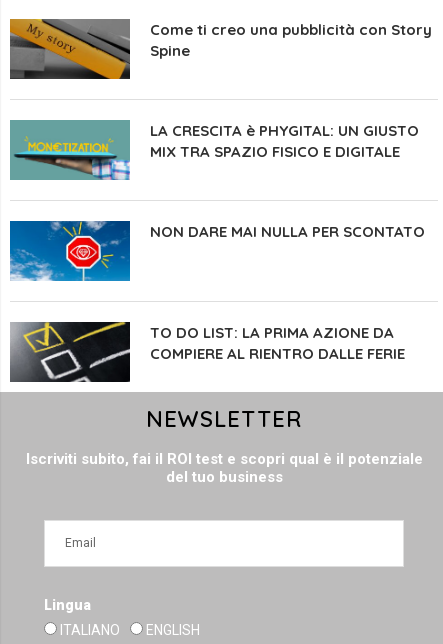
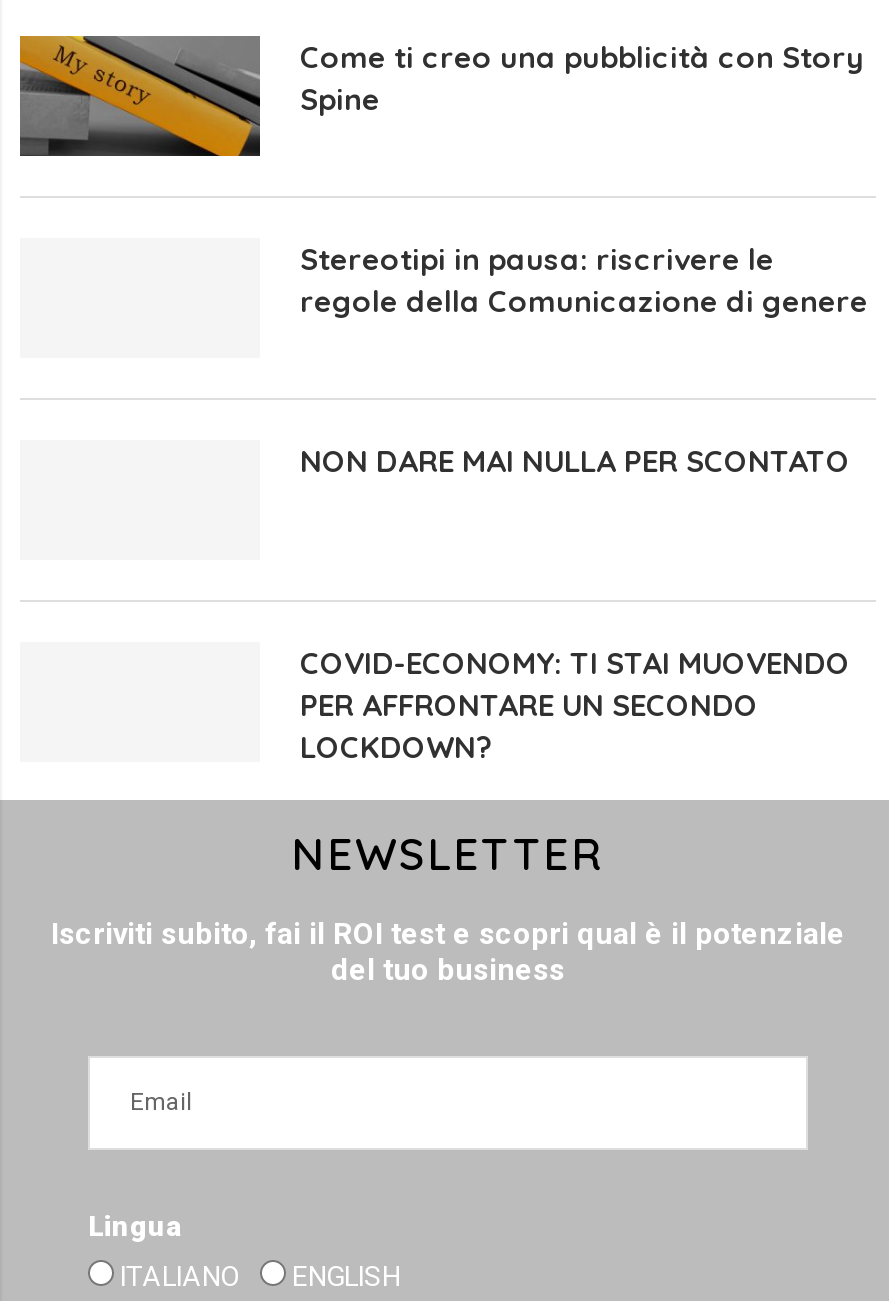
[9,119,131,181] [image] -> none
[150,121,419,161] LA CRESCITA è PHYGITAL: UN GIUSTO | MIX TRA SPAZIO FISICO E DIGITALE -> [300,239,868,319] Stereotipi in pausa: riscrivere le | regole della Comunicazione di genere
[9,220,131,282] [image] -> none
[9,321,131,383] [image] -> none
[150,323,405,363] TO DO LIST: LA PRIMA AZIONE DA | COMPIERE AL RIENTRO DALLE FERIE -> [300,643,850,765] COVID-ECONOMY: TI STAI MUOVENDO | PER AFFRONTARE UN SECONDO | LOCKDOWN?

